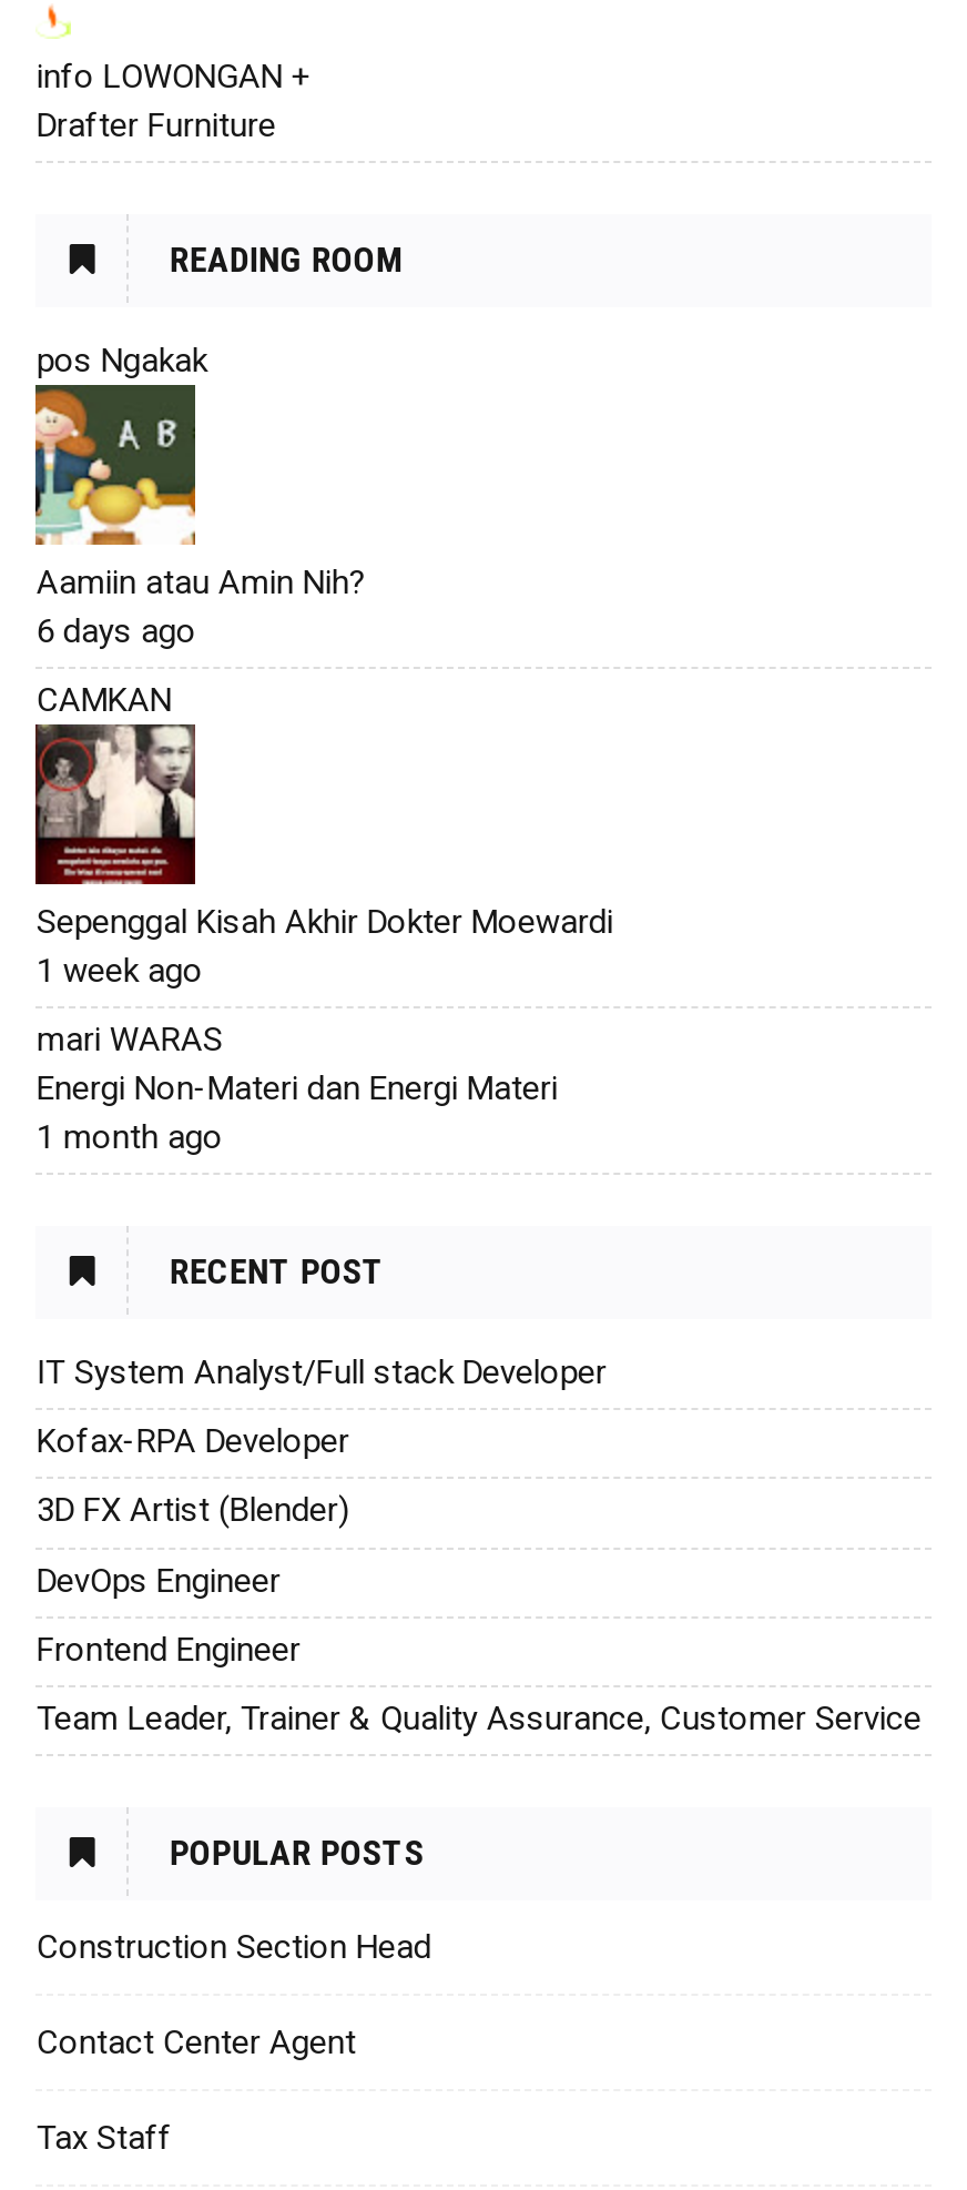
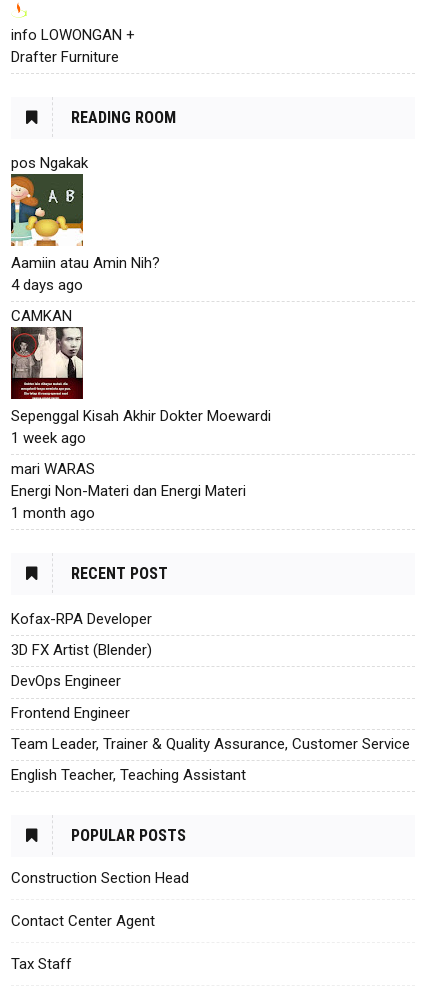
[36,610,196,650] 6 days ago -> [11,275,83,293] 4 days ago
[36,1352,606,1392] IT System Analyst/Full stack Developer -> none
moved [36,1421,921,1738] -> [11,610,410,753]: Kofax-RPA Developer | 3D FX Artist (Blender) | DevOps Engineer | Frontend Engineer | Team Leader, Trainer & Quality Assurance, Customer Service
none -> [11,766,246,784] English Teacher, Teaching Assistant

